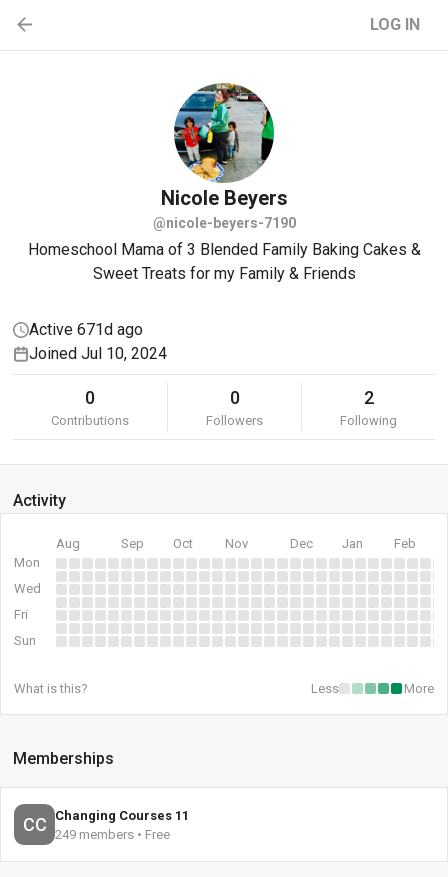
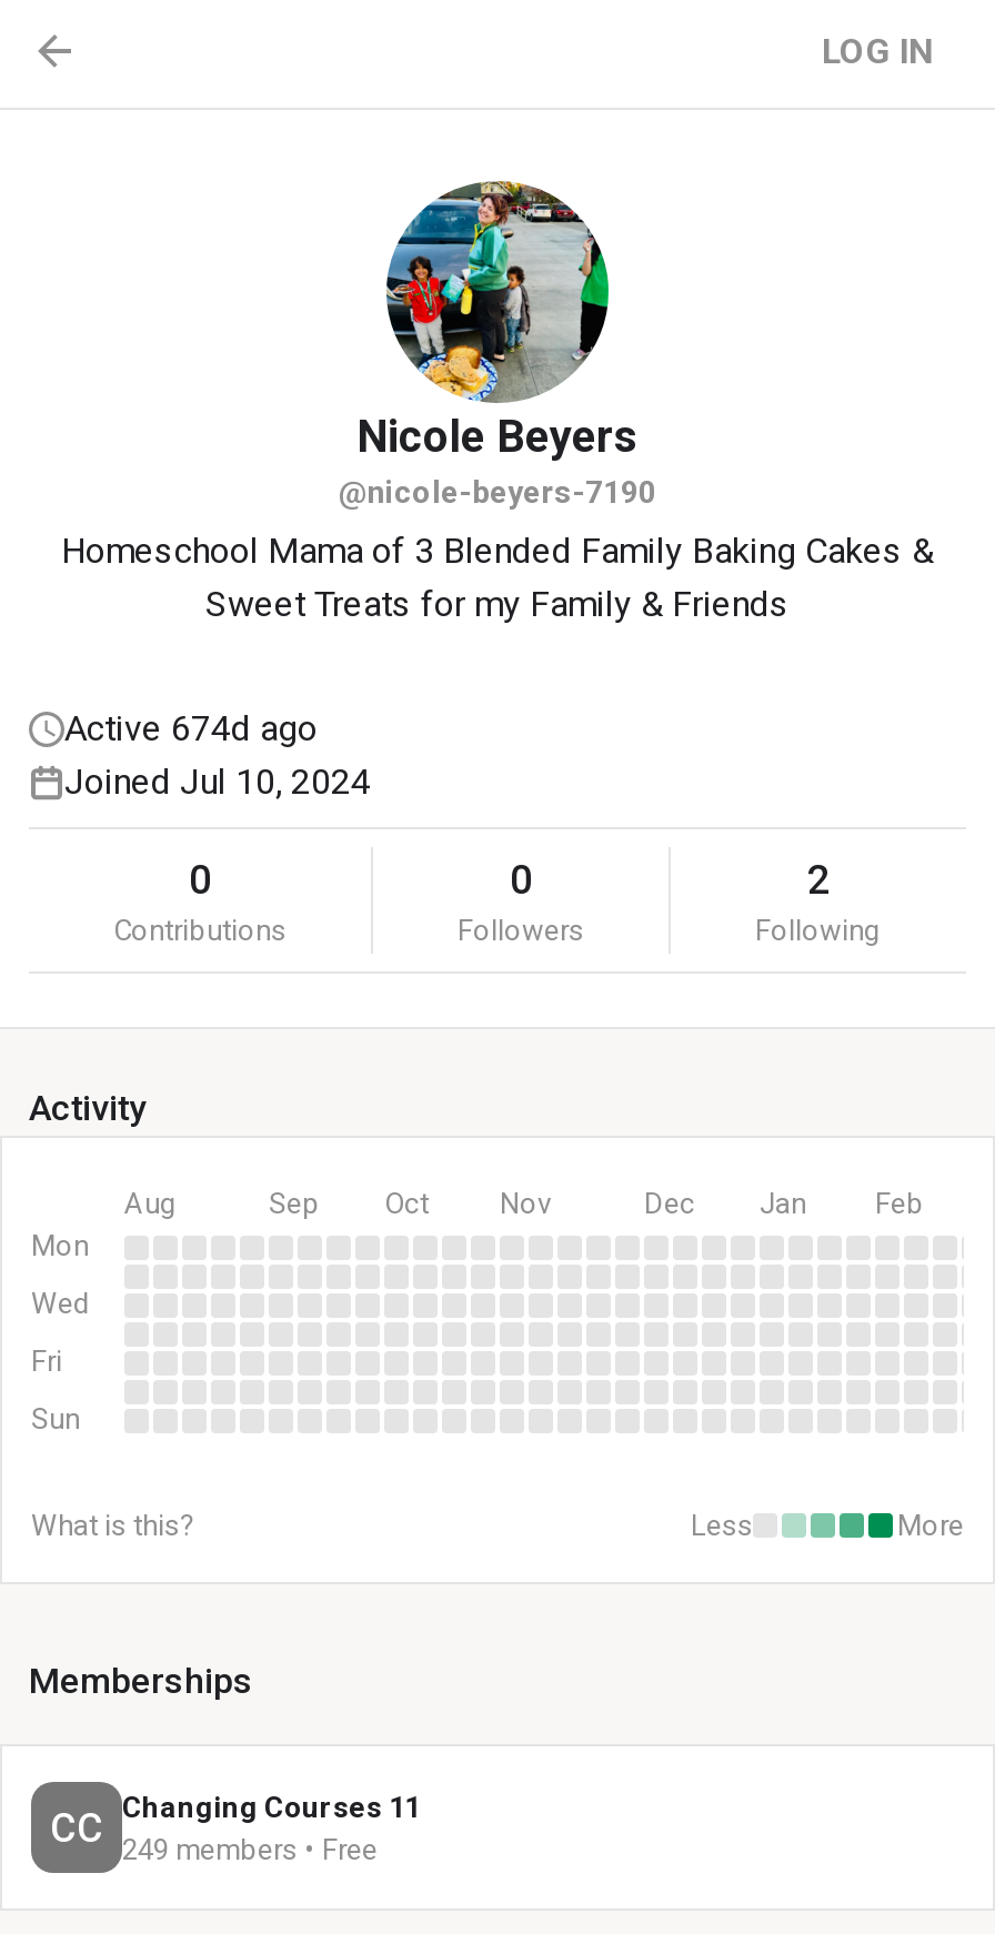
[29,320,143,339] Active 671d ago -> [64,707,318,749] Active 674d ago

